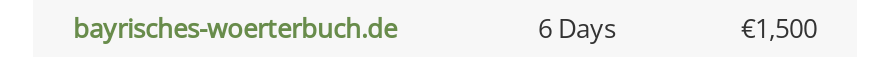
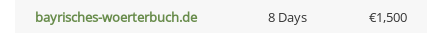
[538,10,616,46] 6 Days -> [267,8,306,26] 8 Days

